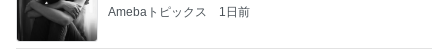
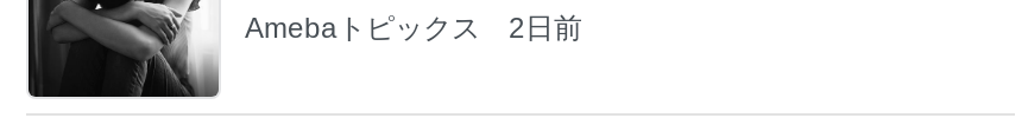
[108,5,250,19] Amebaトピックス 1日前 -> [245,12,582,45] Amebaトピックス 2日前

